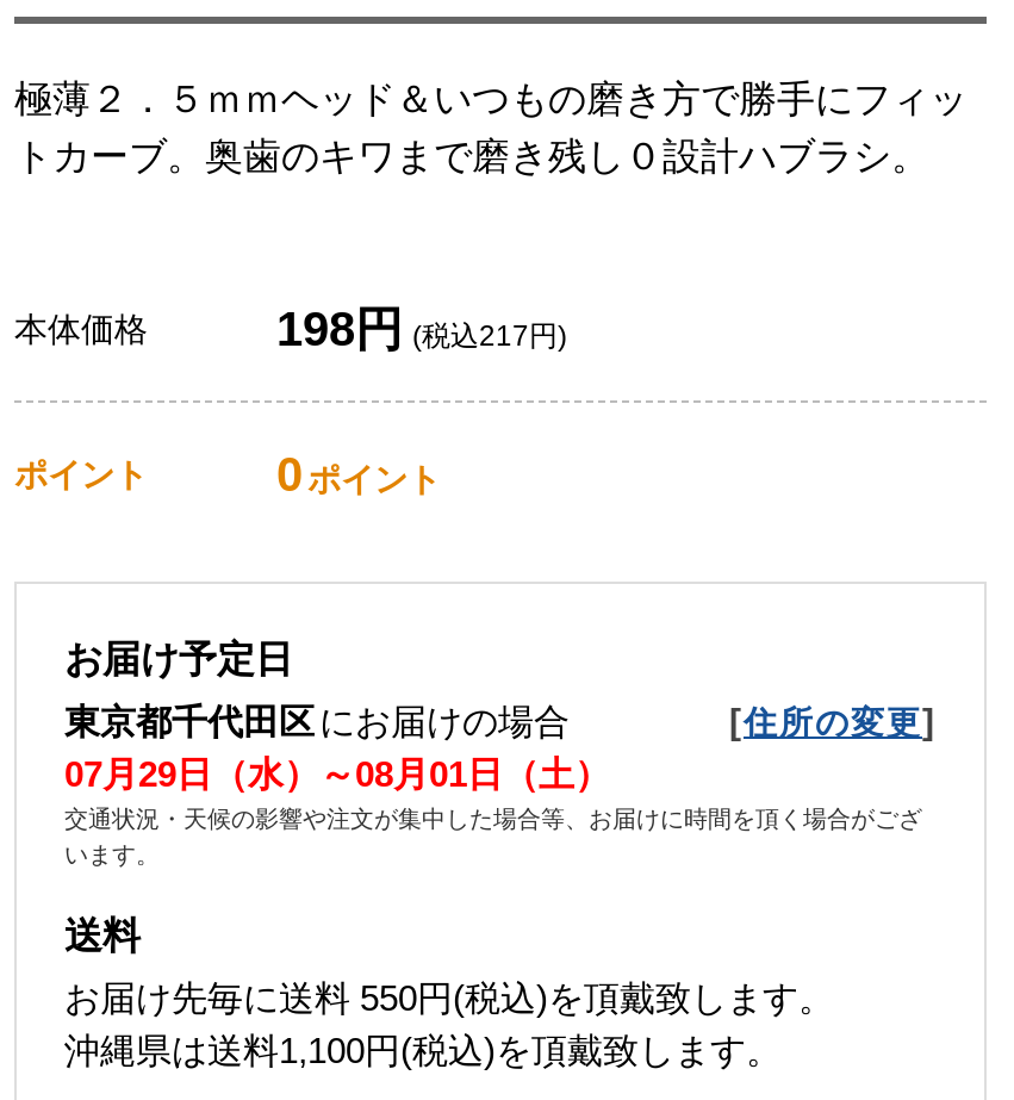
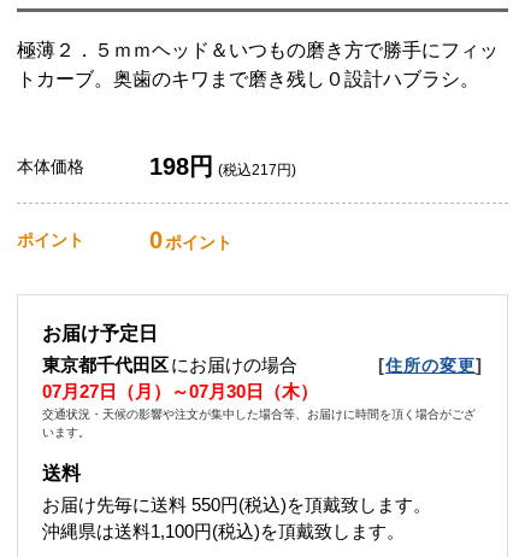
[64,754,610,794] 07月29日（水）～08月01日（土） -> [42,381,318,402] 07月27日（月）～07月30日（木）

